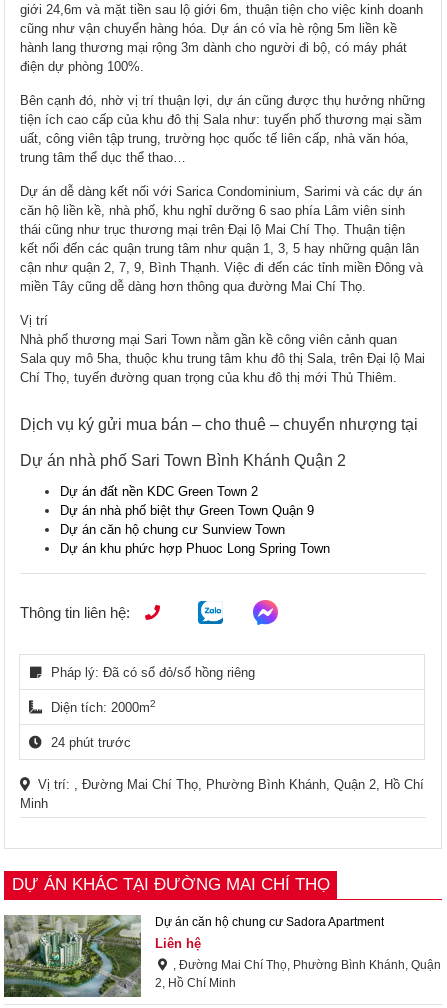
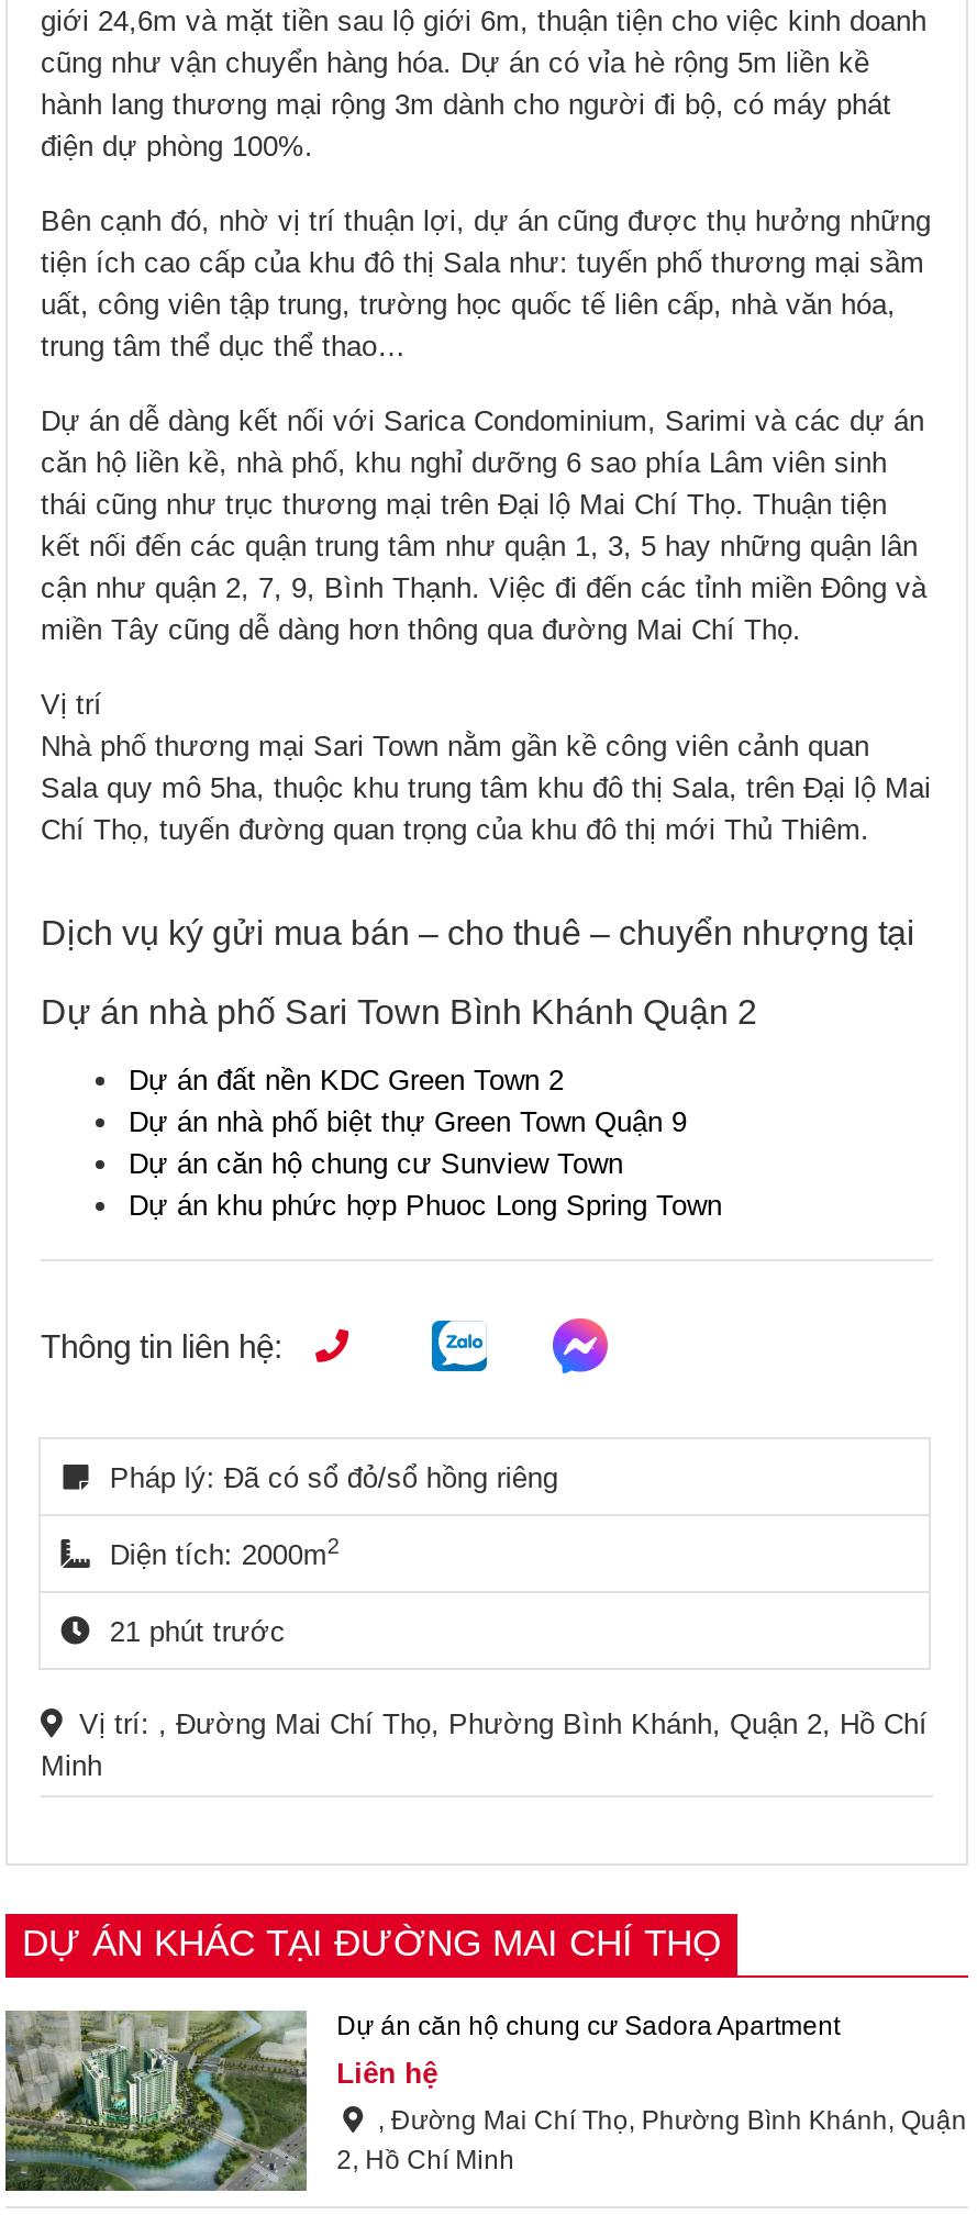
[51,735,131,750] 24 phút trước -> [110,1614,286,1647] 21 phút trước

